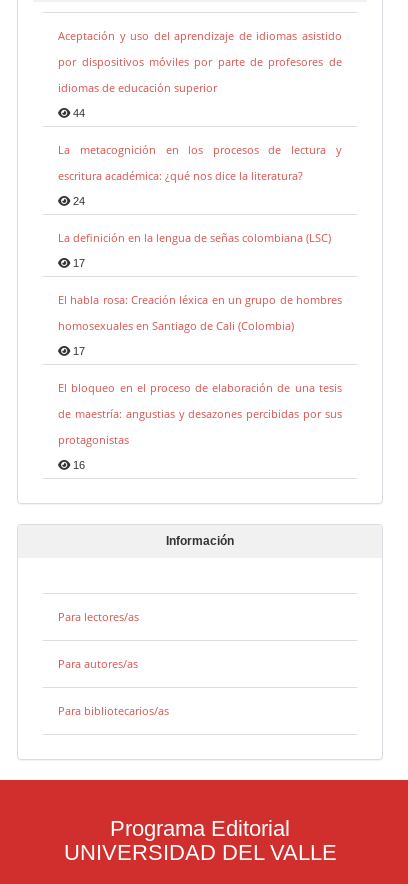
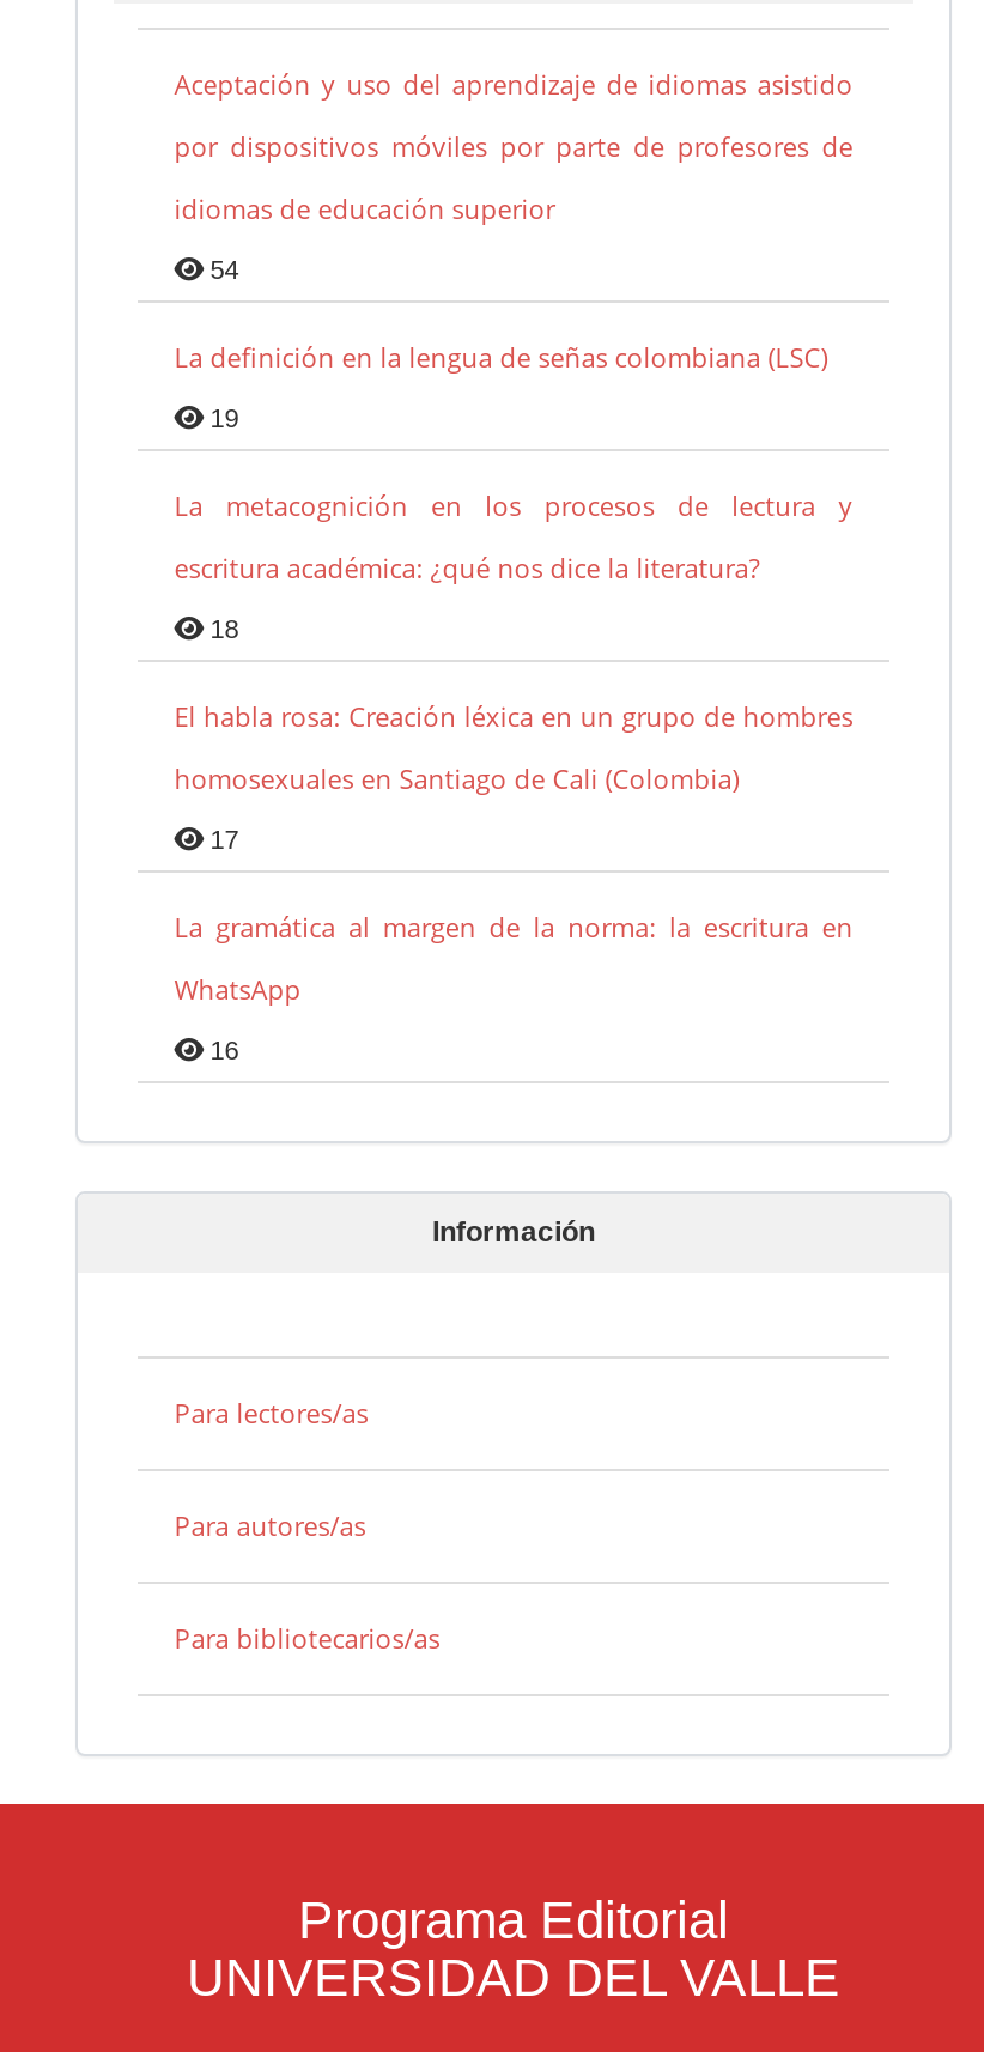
[70,107,85,119] 44 -> [203,256,239,433] 54 | 19
moved [58,142,342,183] -> [174,488,853,586]: La metacognición en los procesos de lectura y | escritura académica: ¿qué nos dice la literatura?
[70,195,85,269] 24 | 17 -> [203,615,239,644] 18
moved [58,230,331,245] -> [174,340,828,376]: La definición en la lengua de señas colombiana (LSC)
[58,380,342,447] El bloqueo en el proceso de elaboración de una tesis | de maestría: angustias y desazones percibidas por sus | protagonistas -> [174,910,853,1008] La gramática al margen de la norma: la escritura en | WhatsApp

